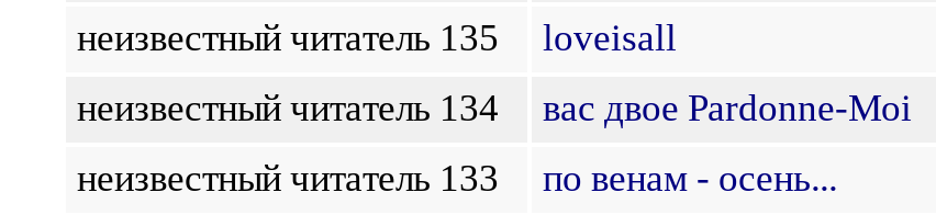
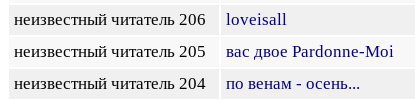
[77,18,516,59] неизвестный читатель 135 -> [14,10,214,29] неизвестный читатель 206
[77,88,516,129] неизвестный читатель 134 -> [14,42,214,61] неизвестный читатель 205
[77,158,516,200] неизвестный читатель 133 -> [14,74,214,93] неизвестный читатель 204

